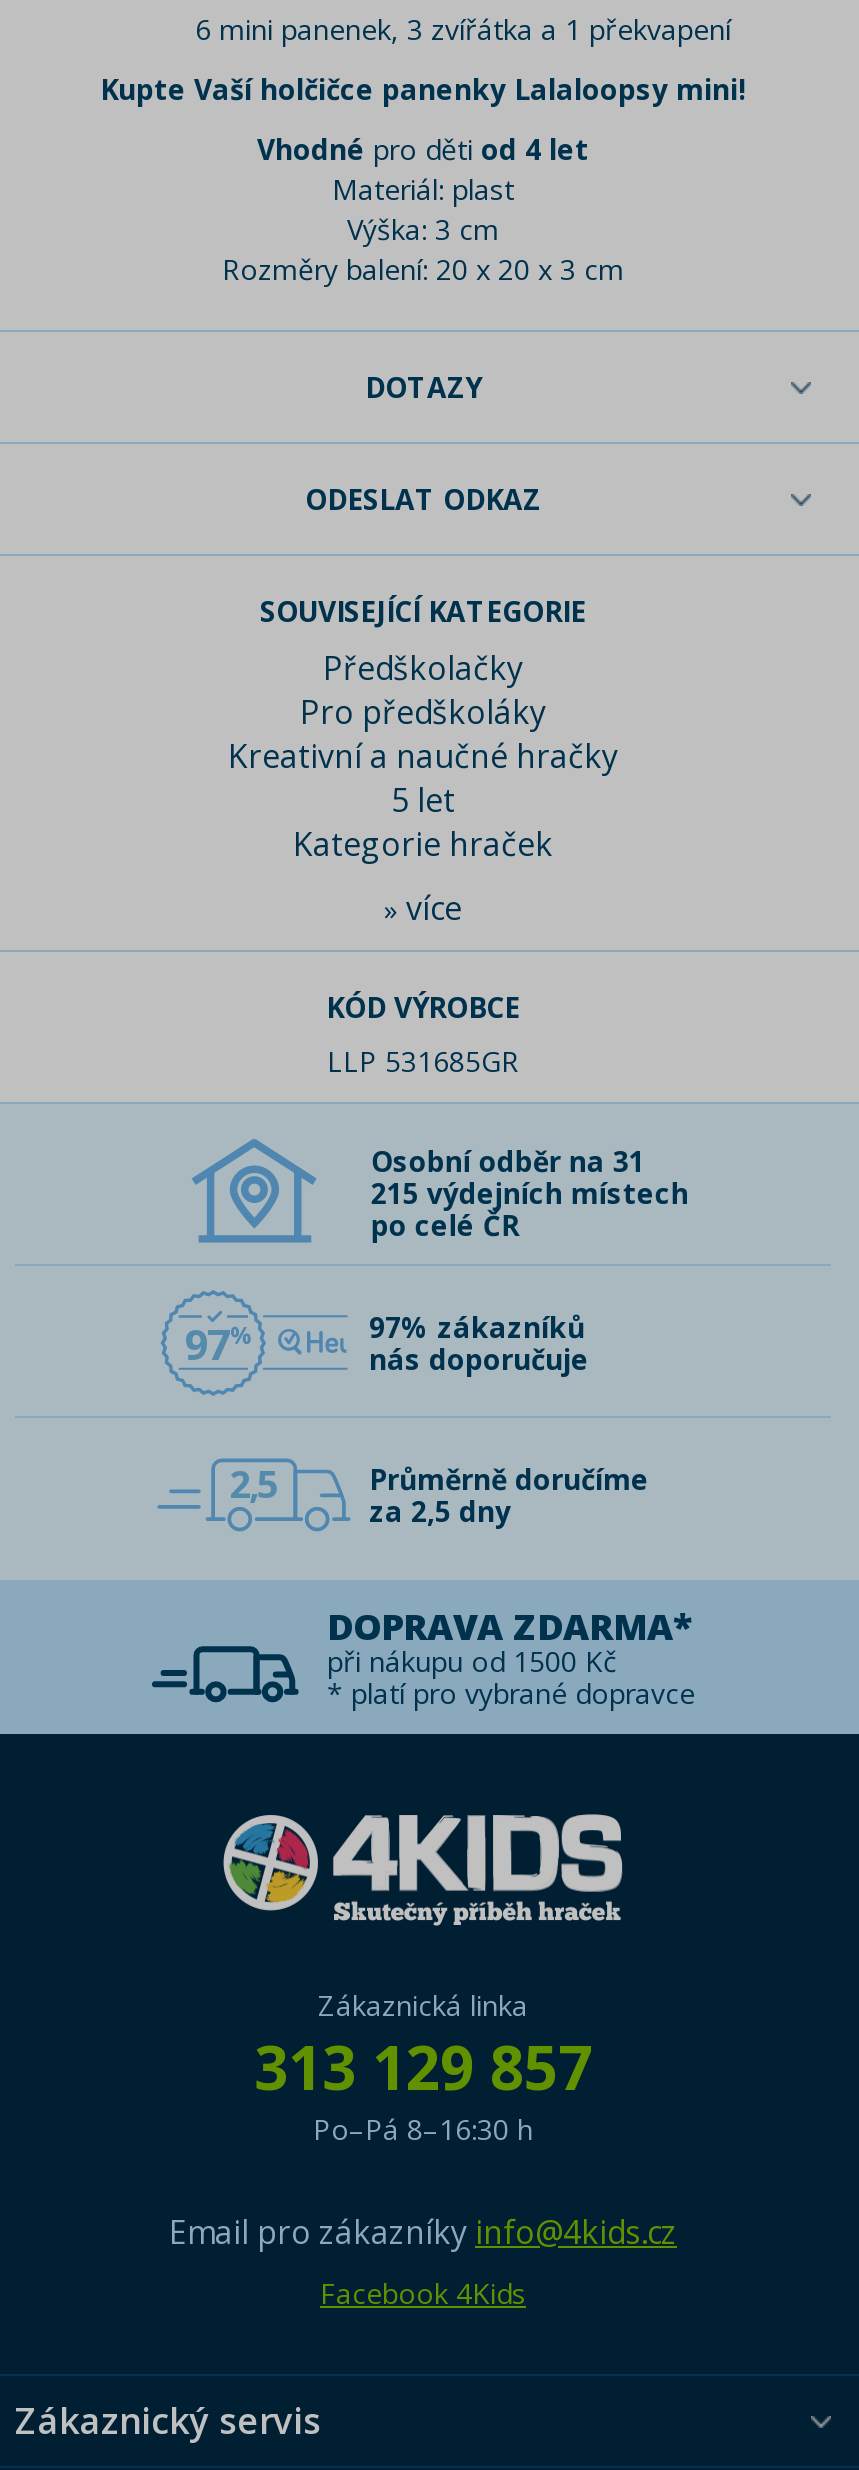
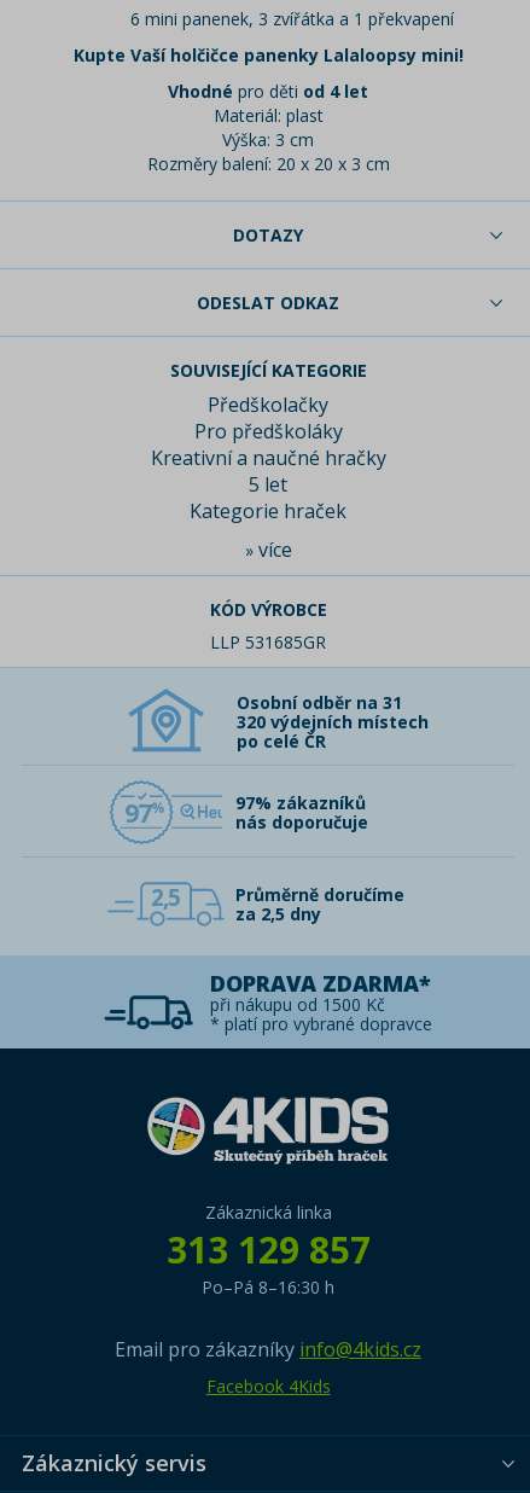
[371,1174,689,1212] 215 výdejních místech -> [237,711,428,733] 320 výdejních místech

